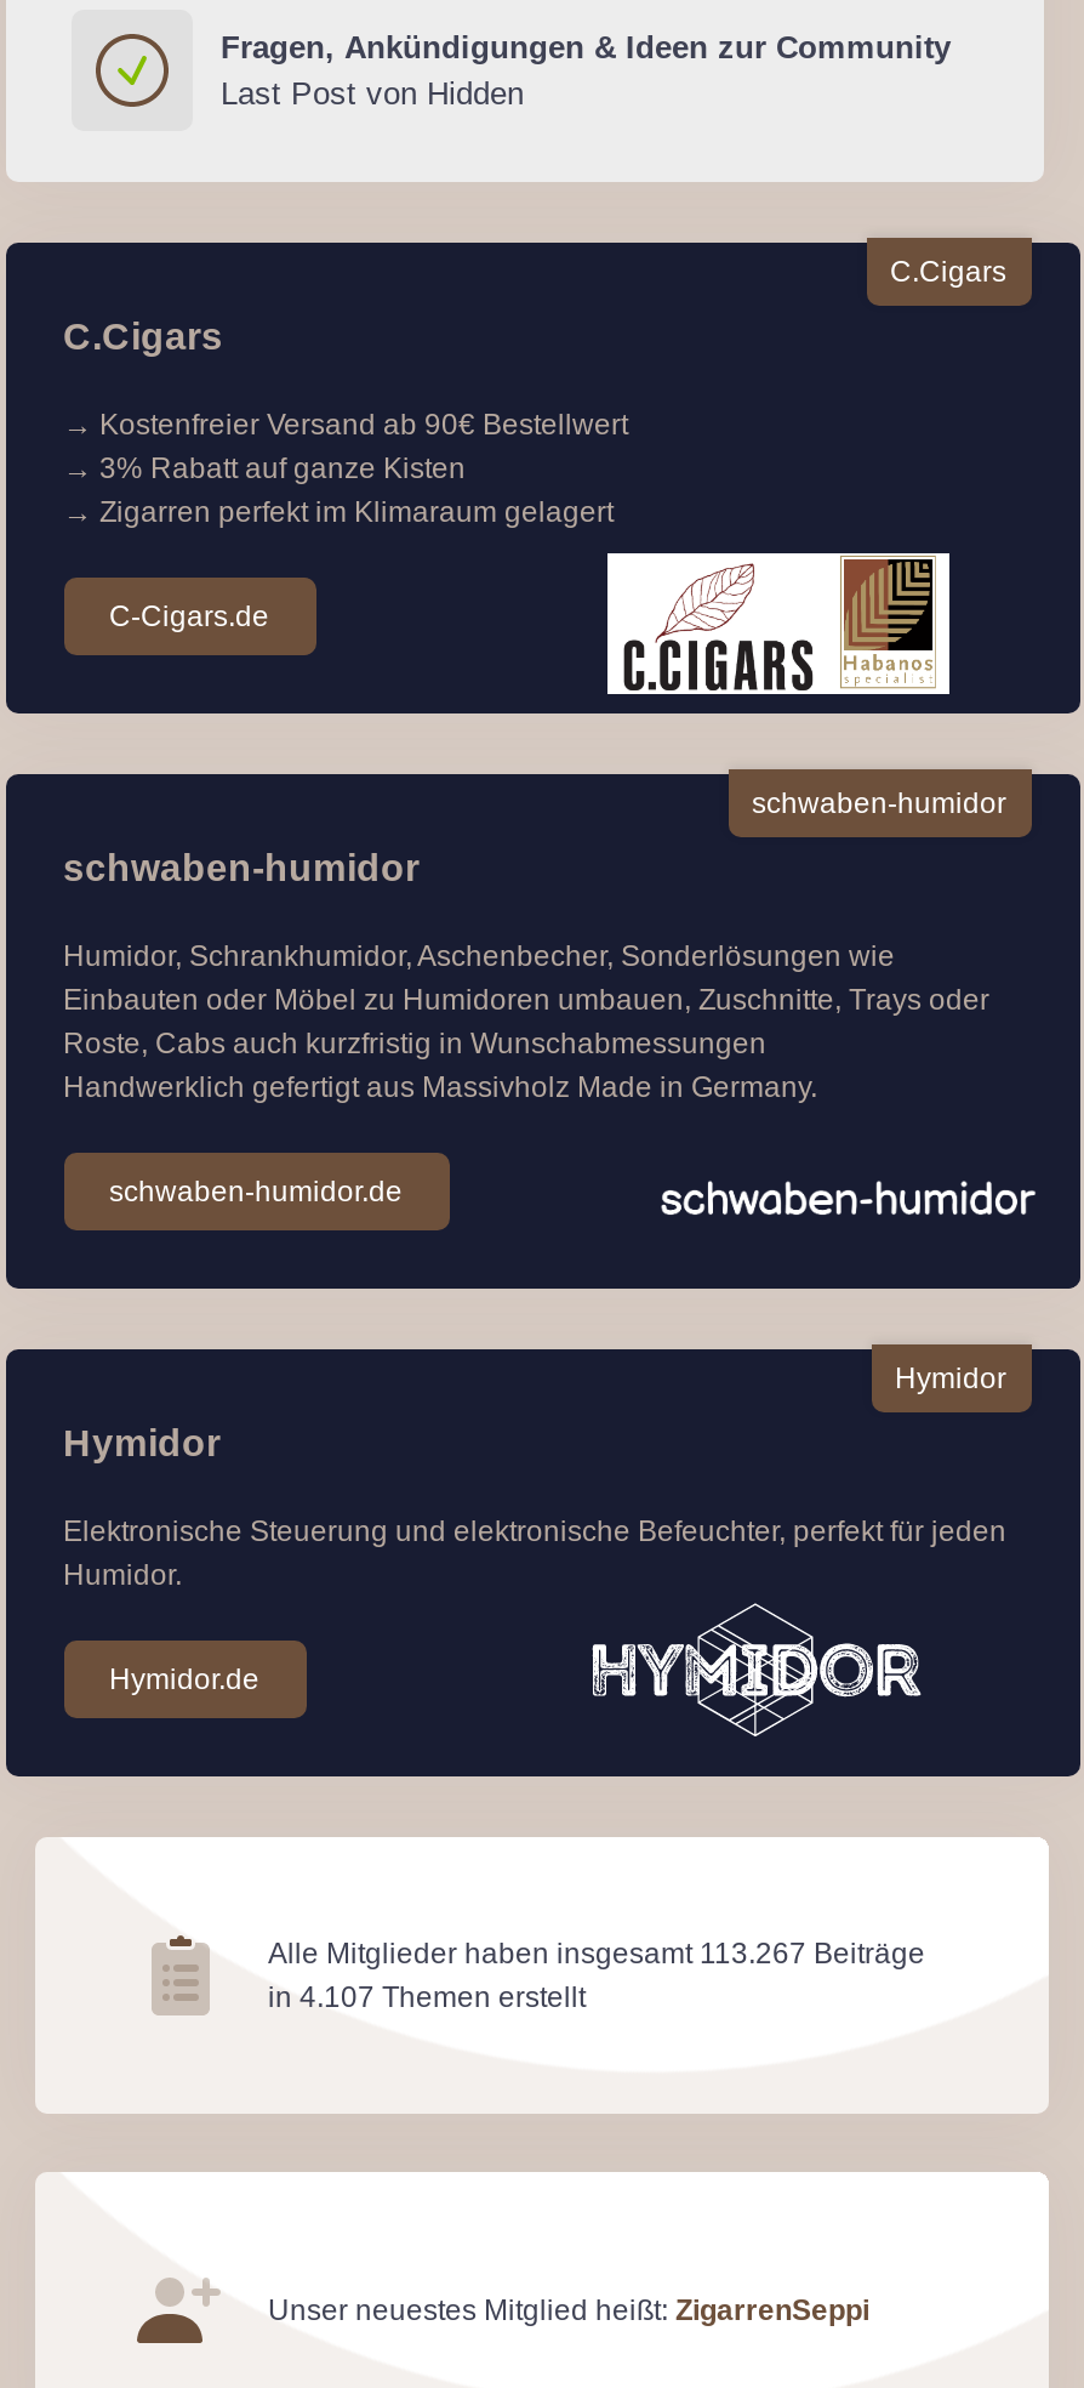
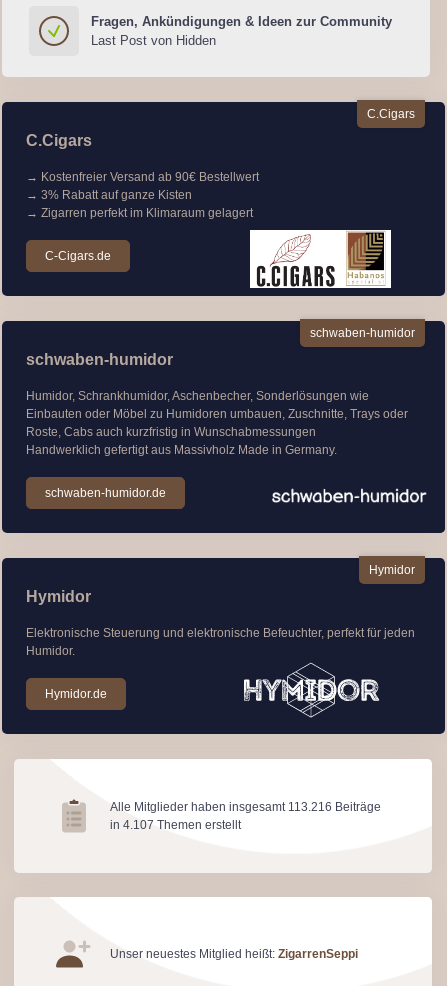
[268,1936,925,1970] Alle Mitglieder haben insgesamt 113.267 Beiträge -> [110,800,381,814] Alle Mitglieder haben insgesamt 113.216 Beiträge

